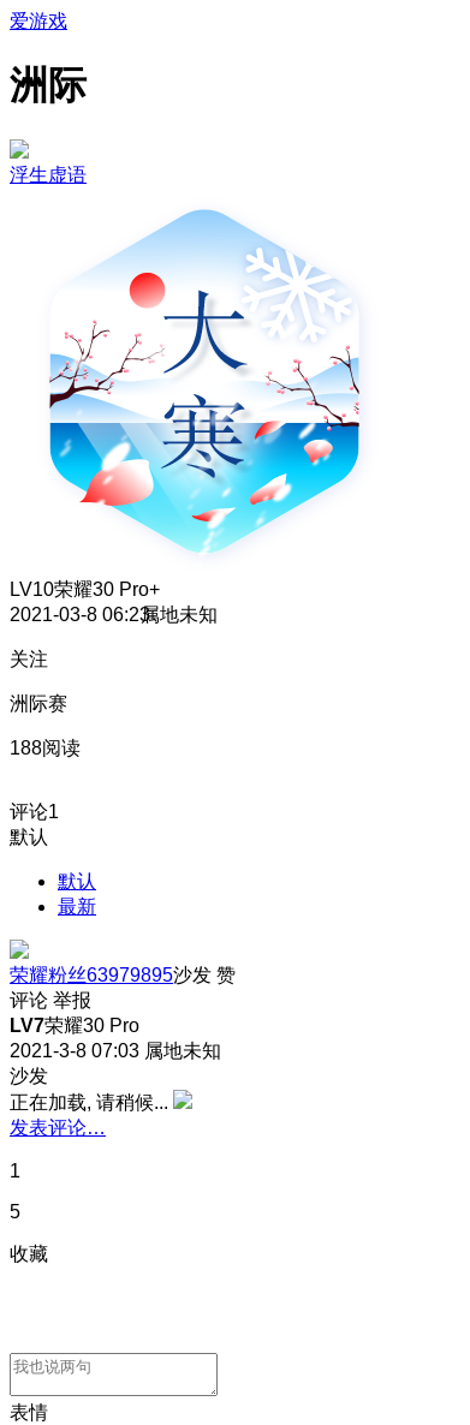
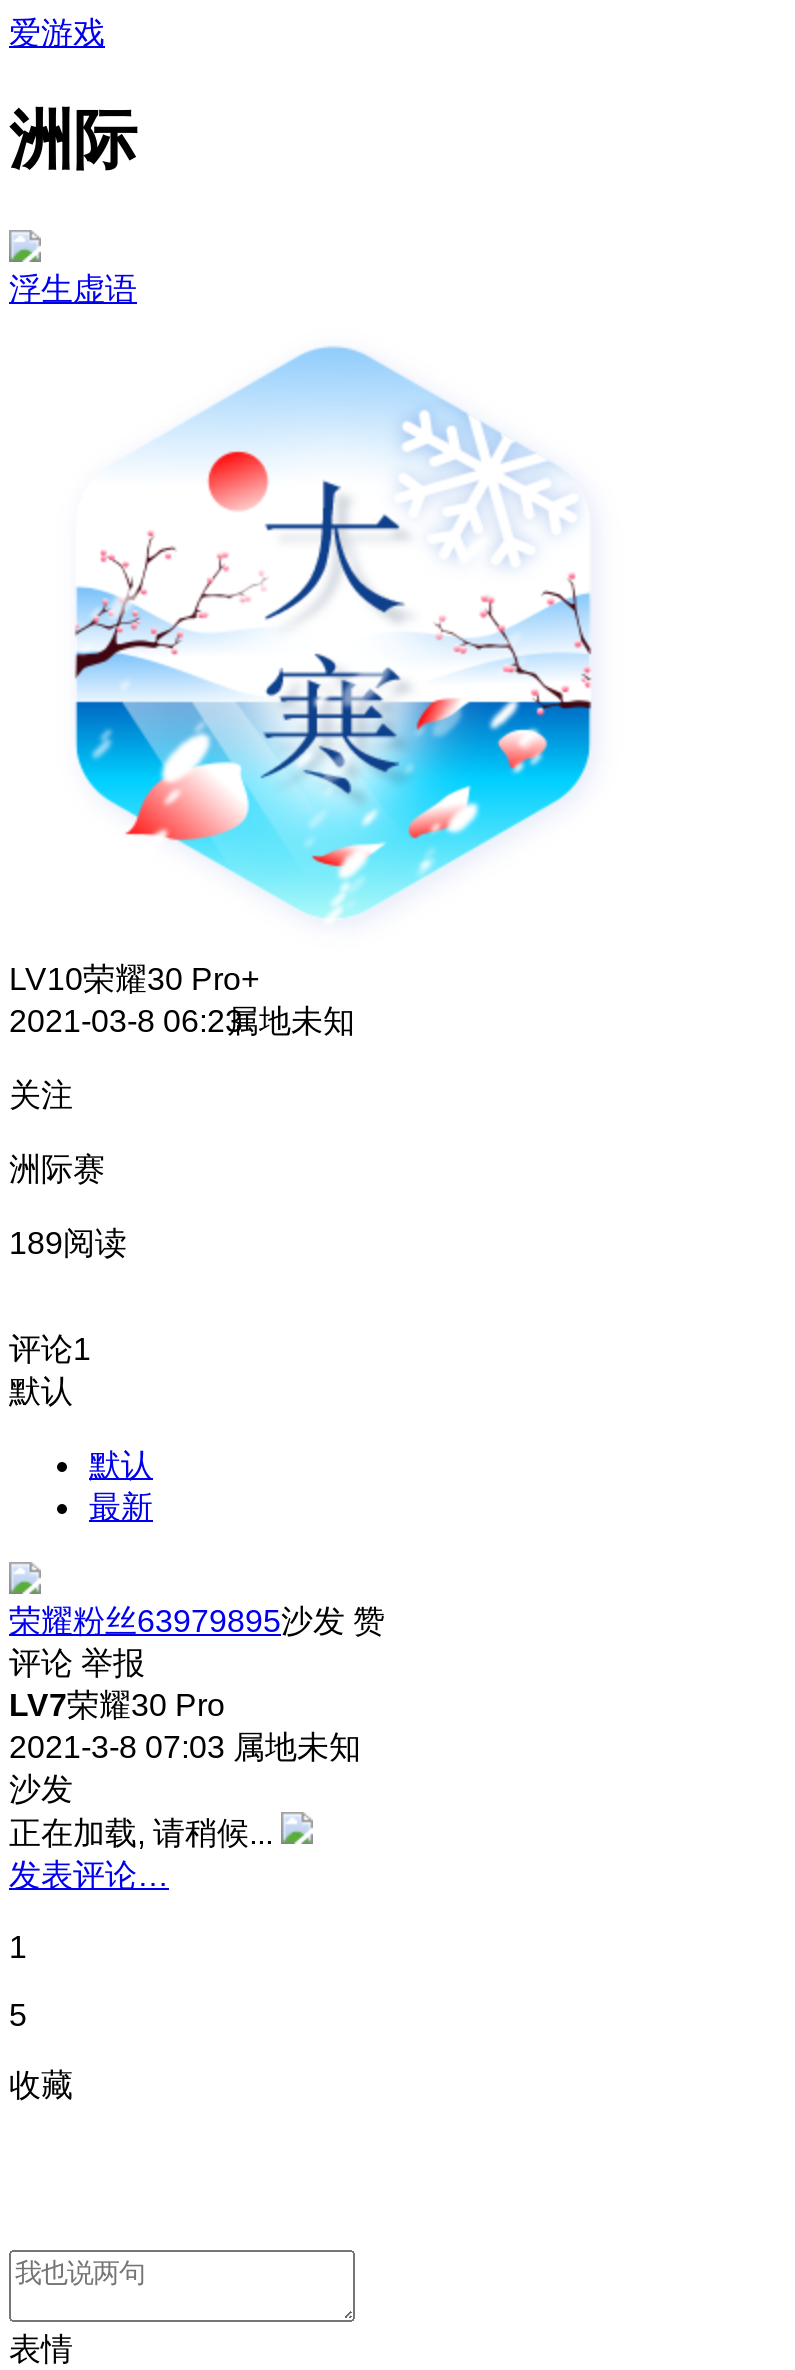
[10,738,81,758] 188阅读 -> [9,1226,127,1260] 189阅读

